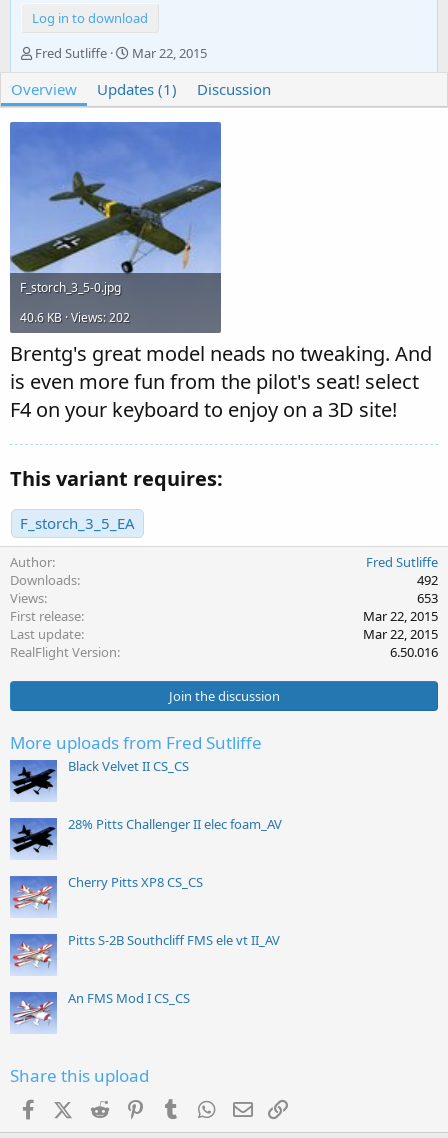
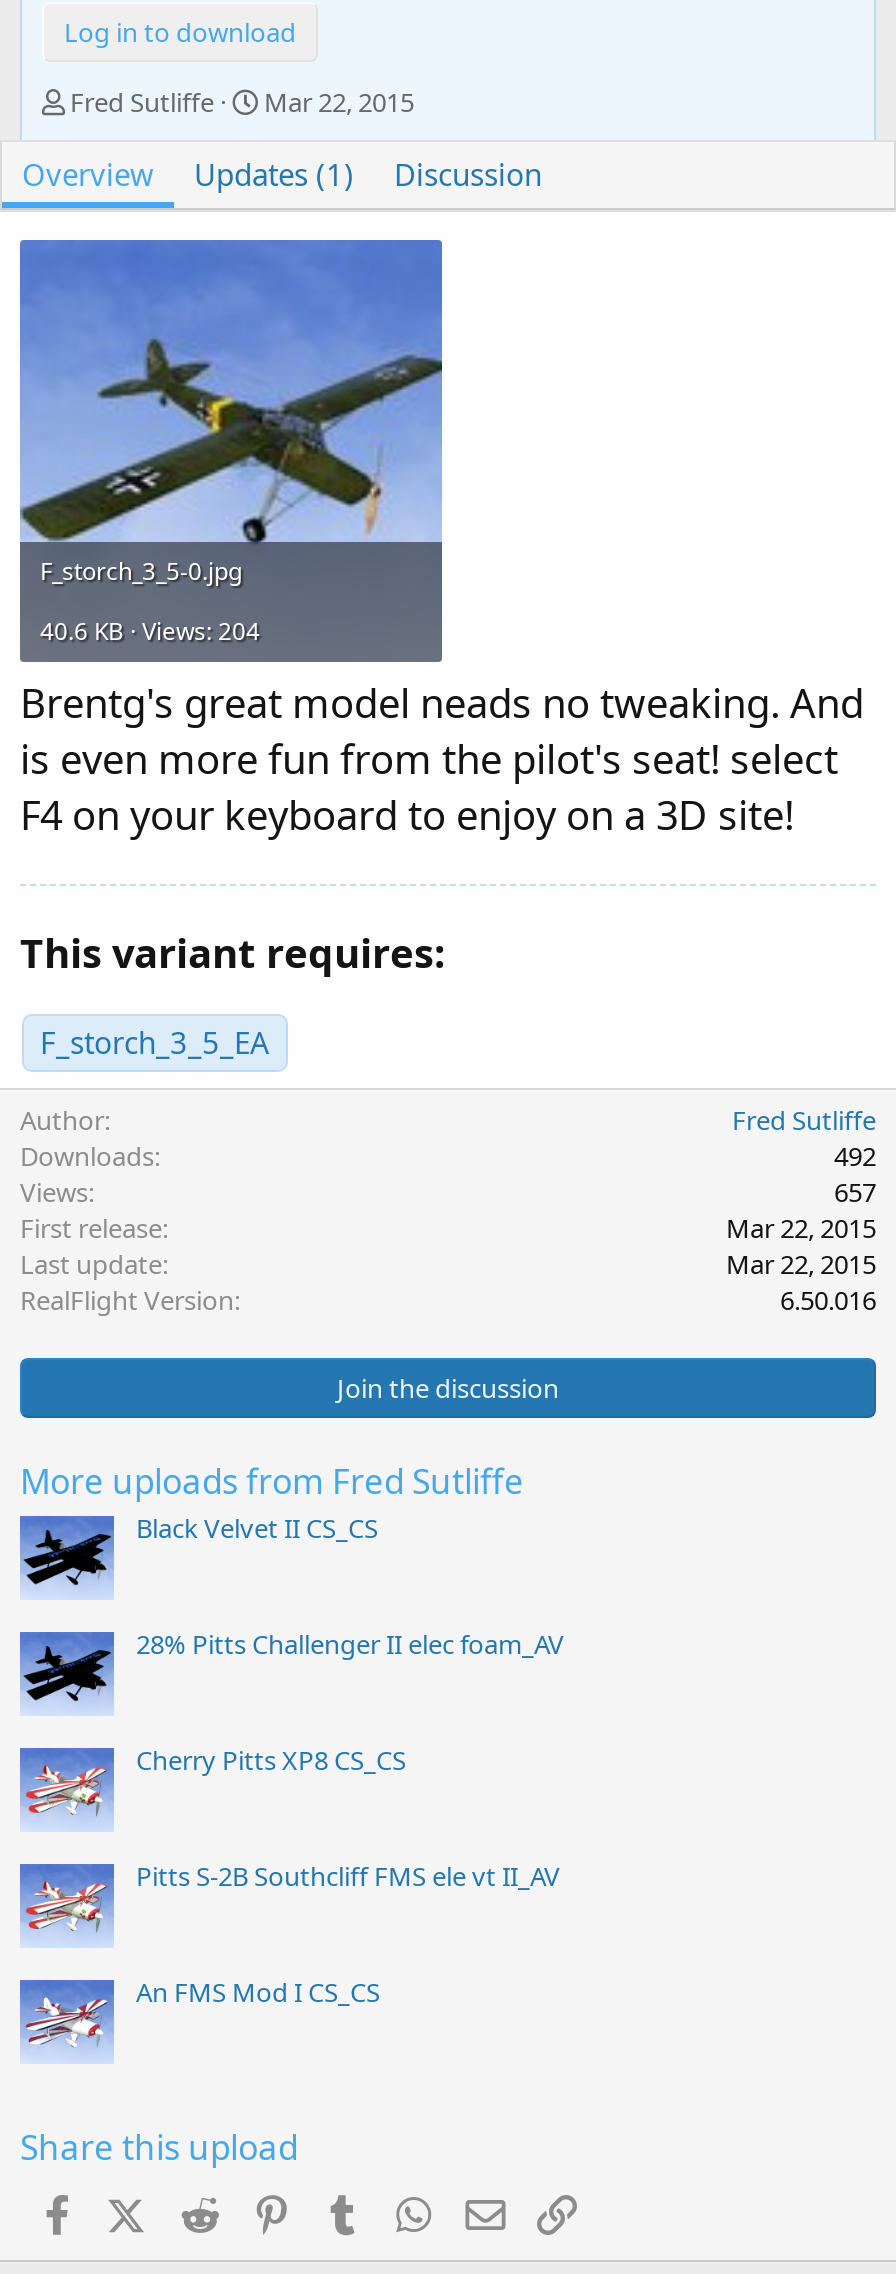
[20,309,130,326] 40.6 KB · Views: 202 -> [40,614,260,648] 40.6 KB · Views: 204
[417,589,438,607] 653 -> [834,1173,876,1209] 657

